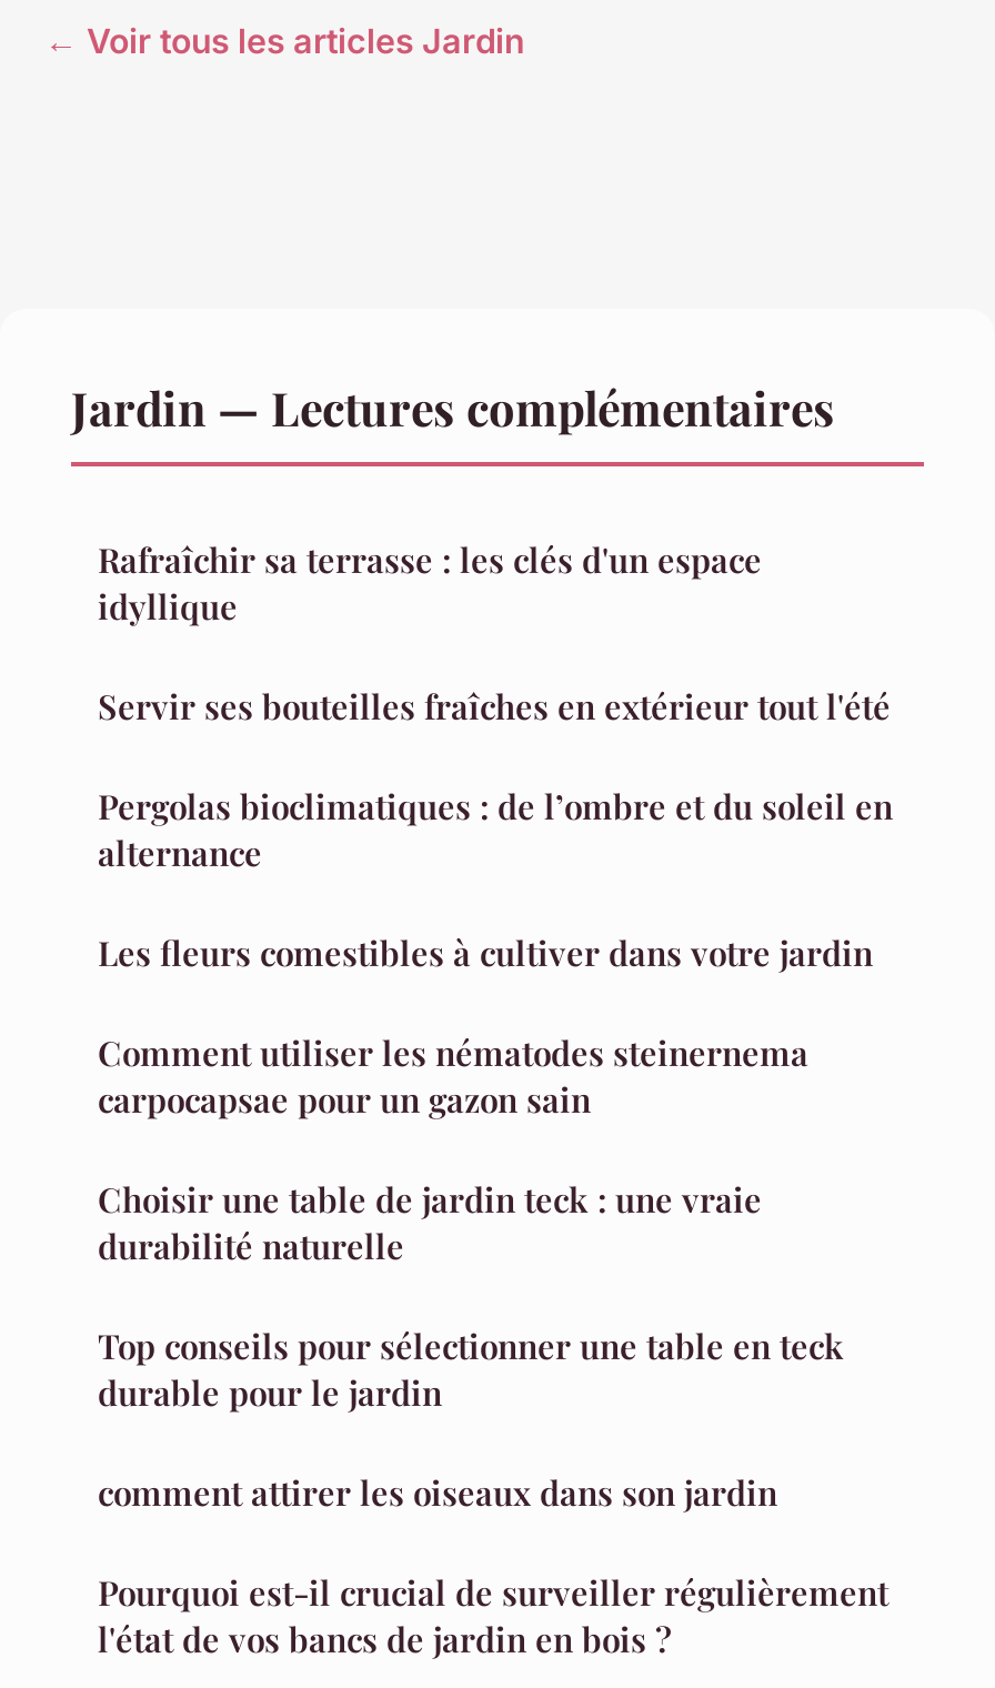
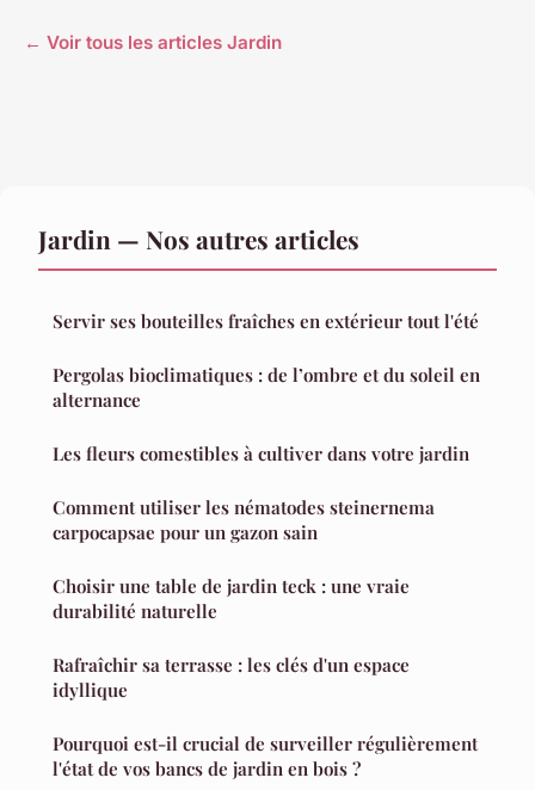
[71,374,835,437] Jardin — Lectures complémentaires -> [38,221,359,255] Jardin — Nos autres articles
moved [98,537,762,628] -> [53,652,410,701]: Rafraîchir sa terrasse : les clés d'un espace | idyllique
[98,1323,844,1514] Top conseils pour sélectionner une table en teck | durable pour le jardin | comment attirer les oiseaux dans son jardin -> none

